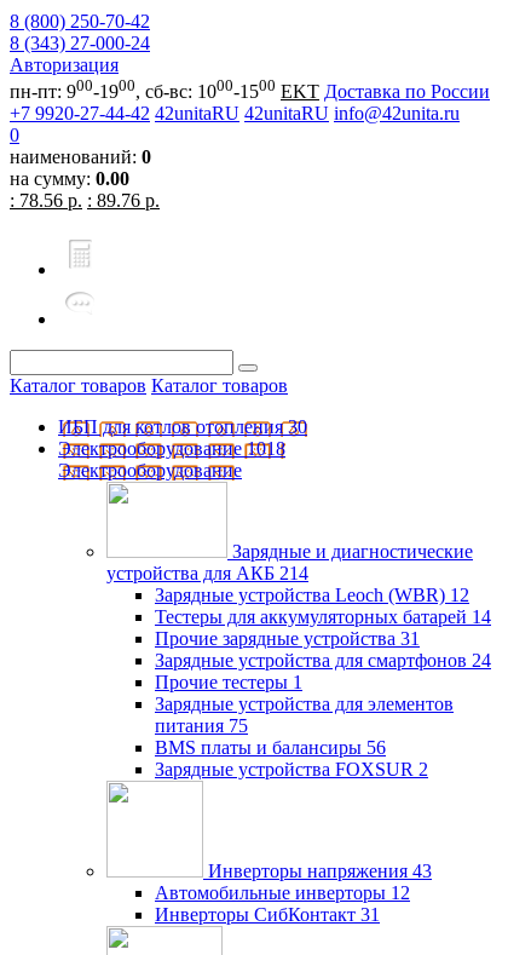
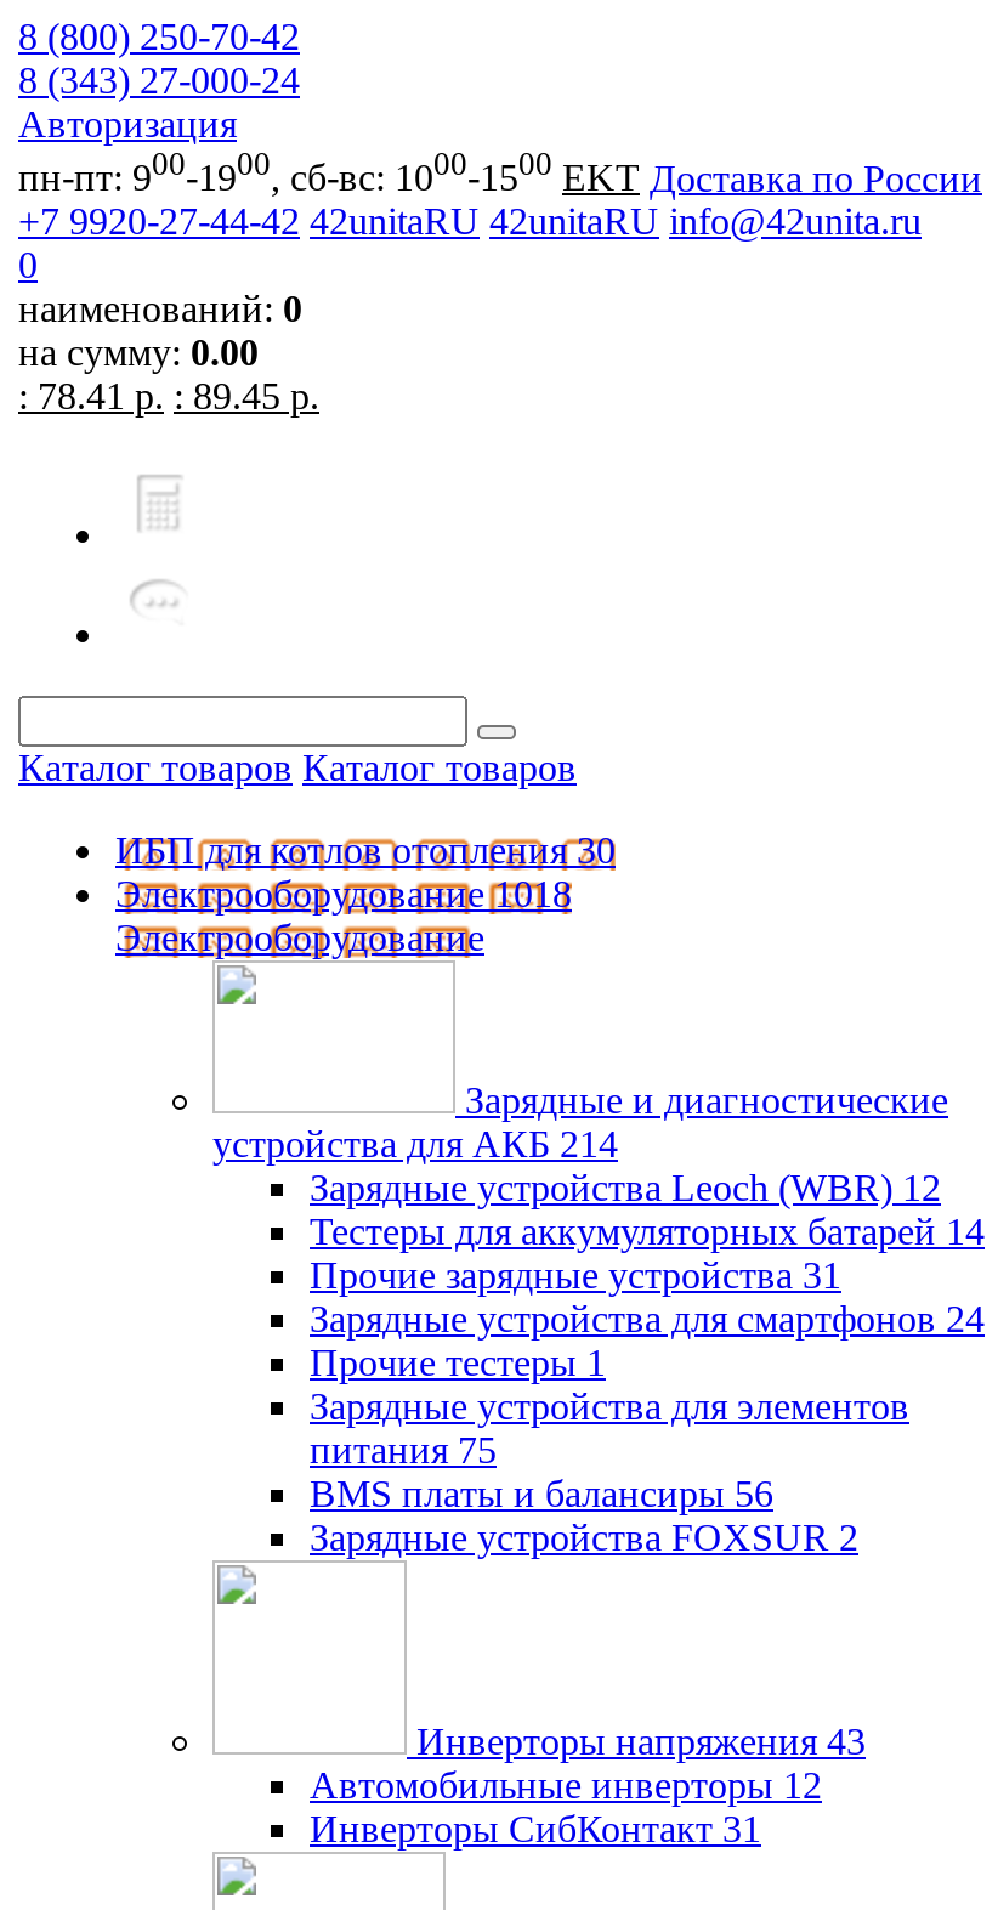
[10,190,160,211] : 78.56 р. : 89.76 р. -> [18,376,319,417] : 78.41 р. : 89.45 р.

